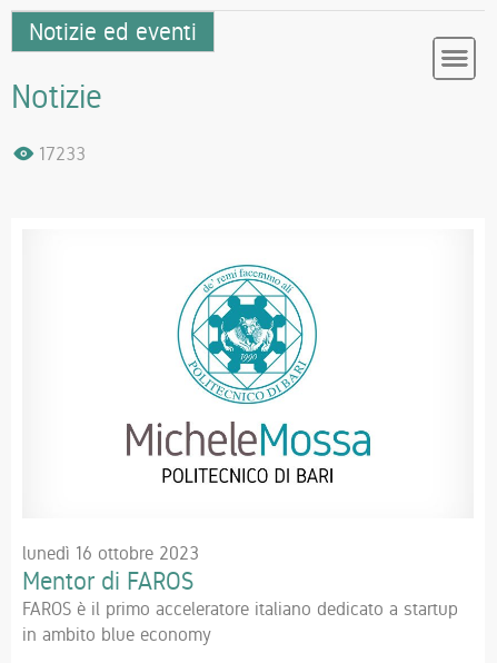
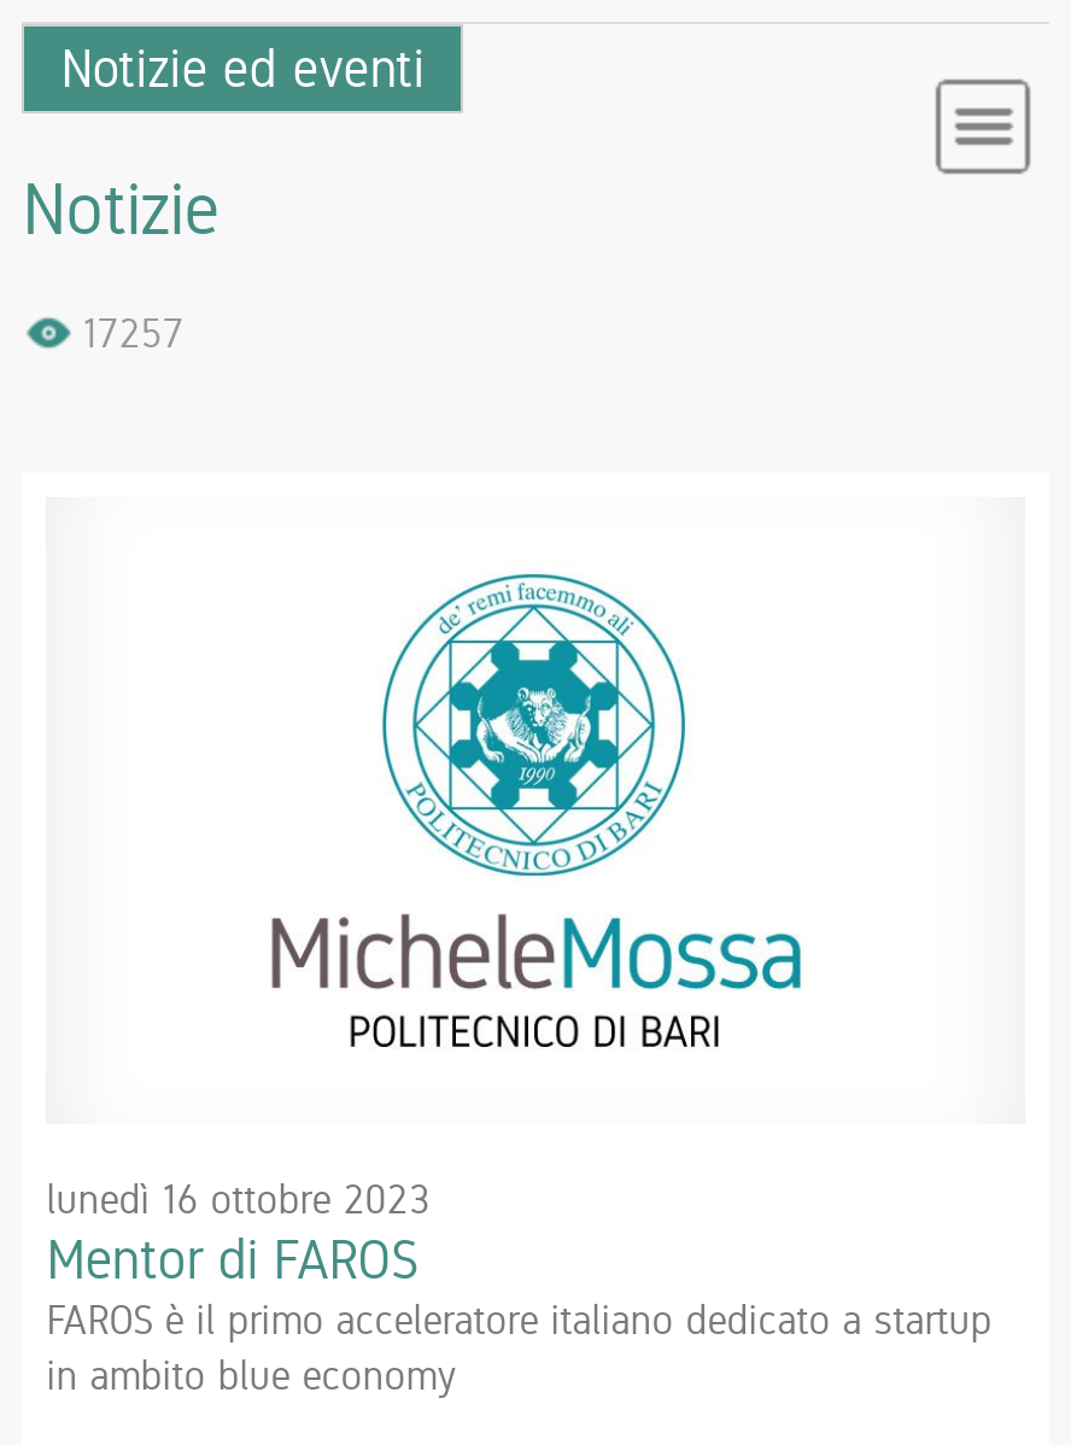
[39,143,86,165] 17233 -> [82,309,184,358] 17257

